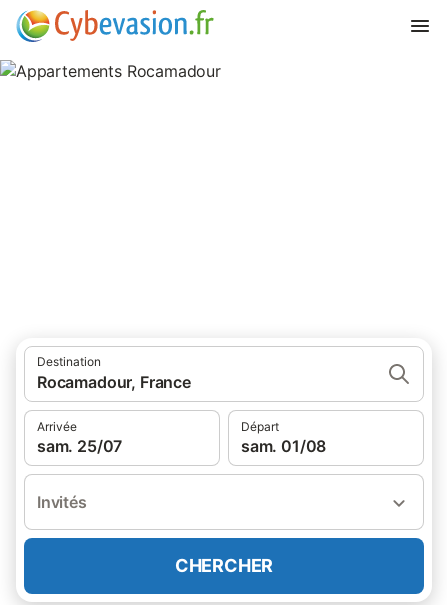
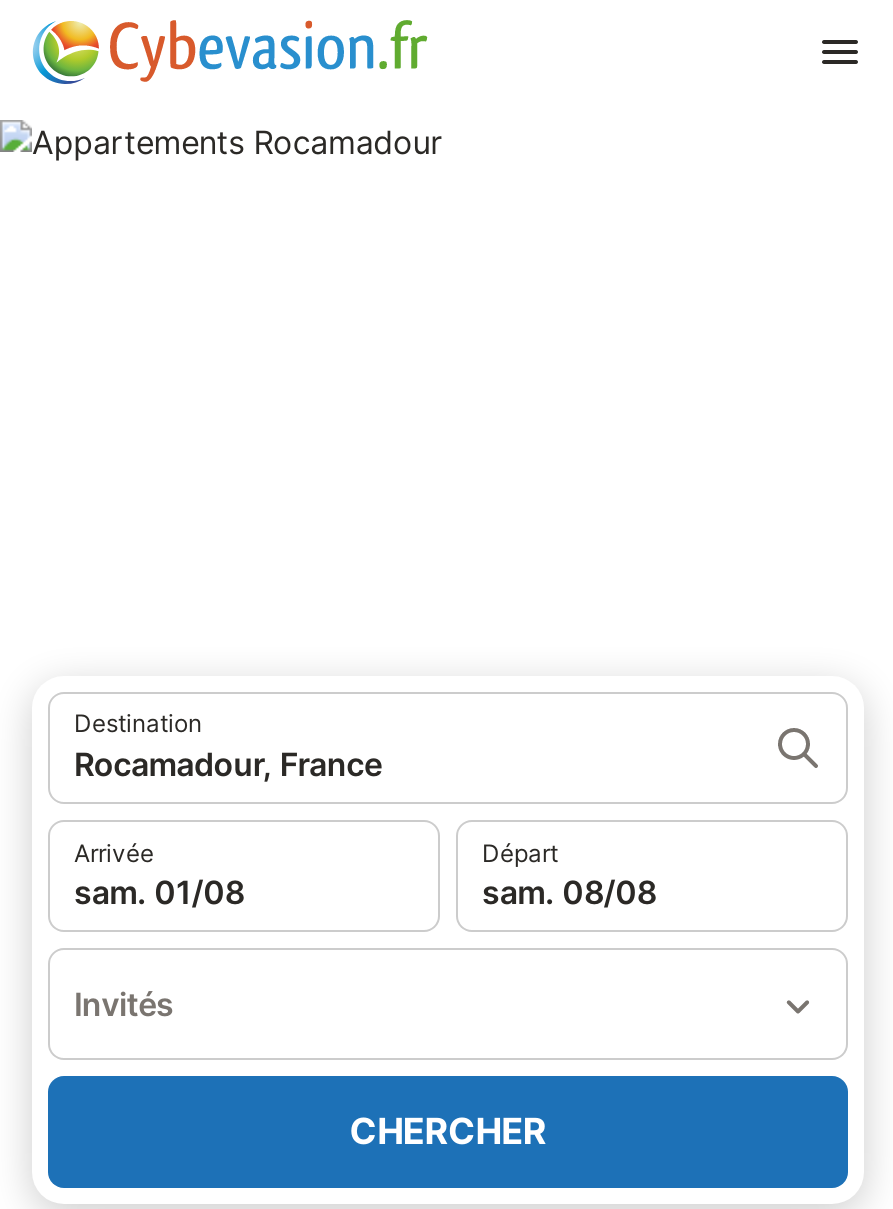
[37,436,122,456] sam. 25/07 -> [74,872,244,912] sam. 01/08
[241,436,326,456] sam. 01/08 -> [482,872,656,912] sam. 08/08

